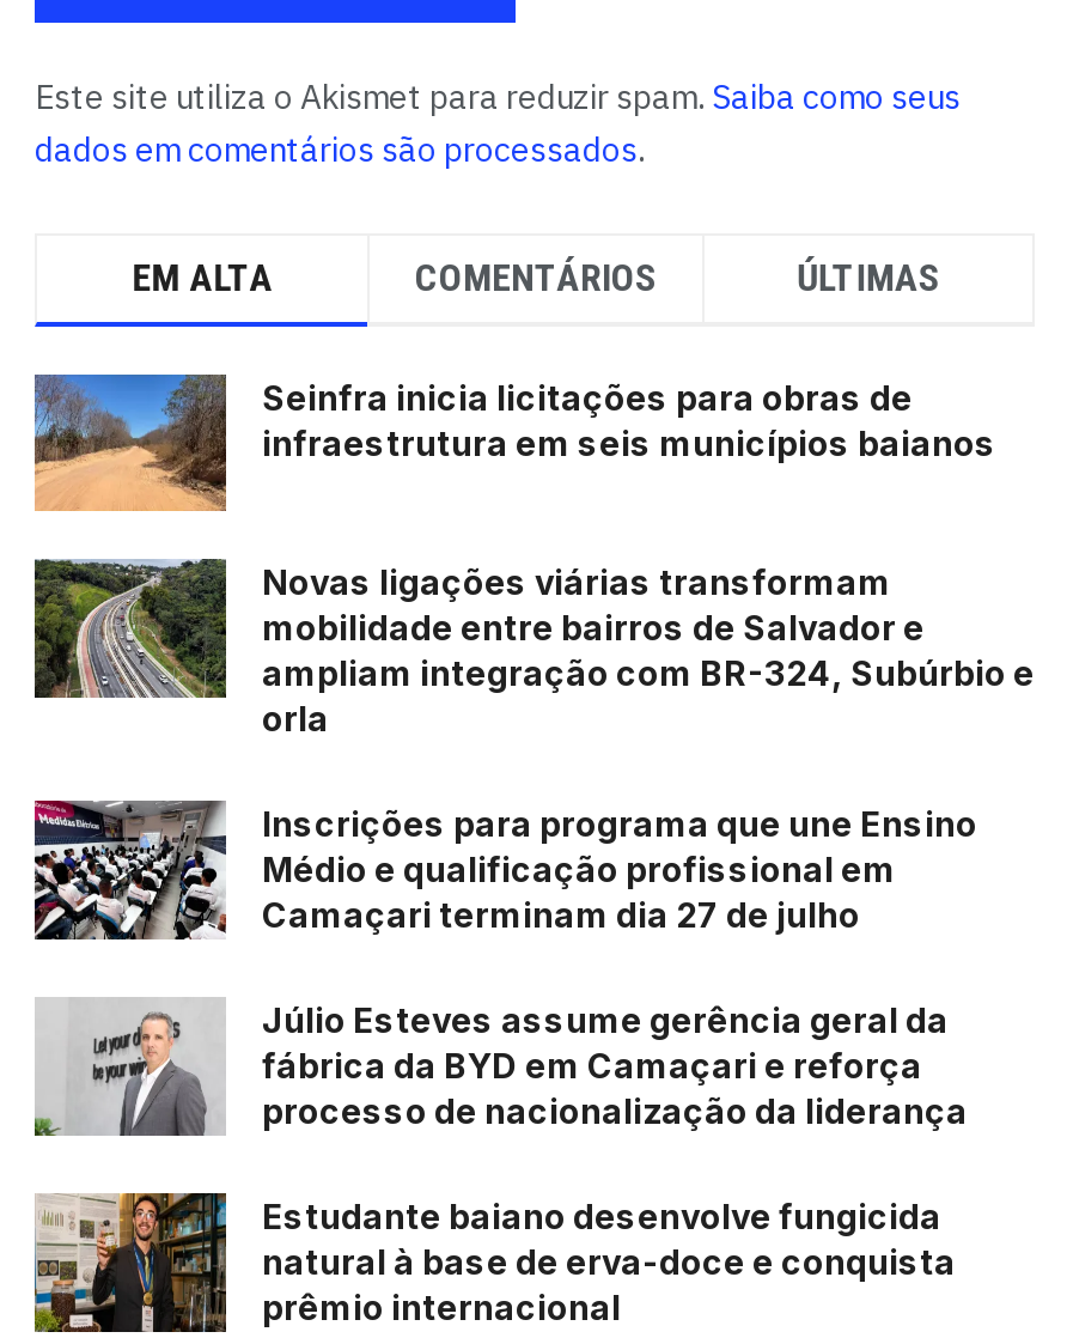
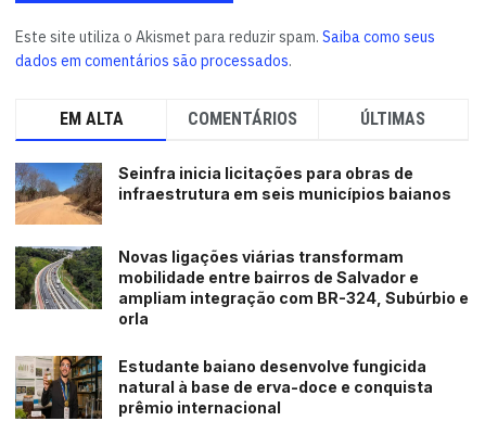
[32,798,977,1132] [image] | Inscrições para programa que une Ensino | Médio e qualificação profissional em | Camaçari terminam dia 27 de julho | Júlio Esteves assume gerência geral da | fábrica da BYD em Camaçari e reforça | processo de nacionalização da liderança -> none
[32,997,226,1138] [image] -> none

